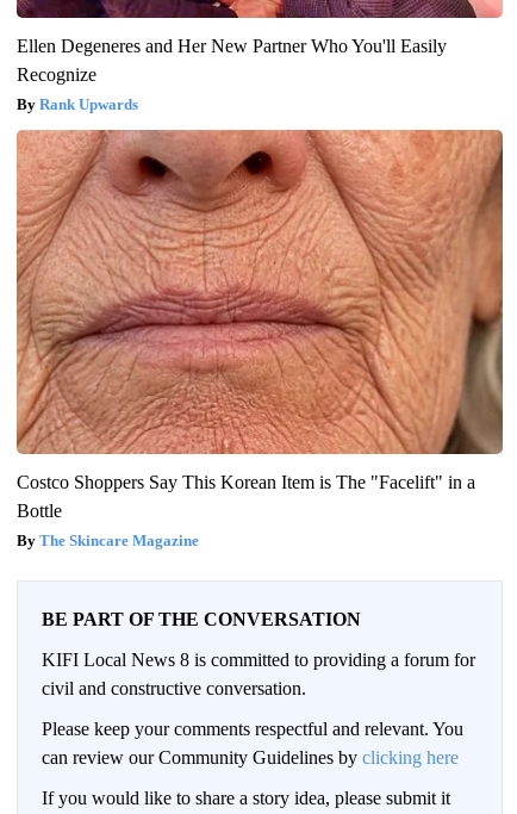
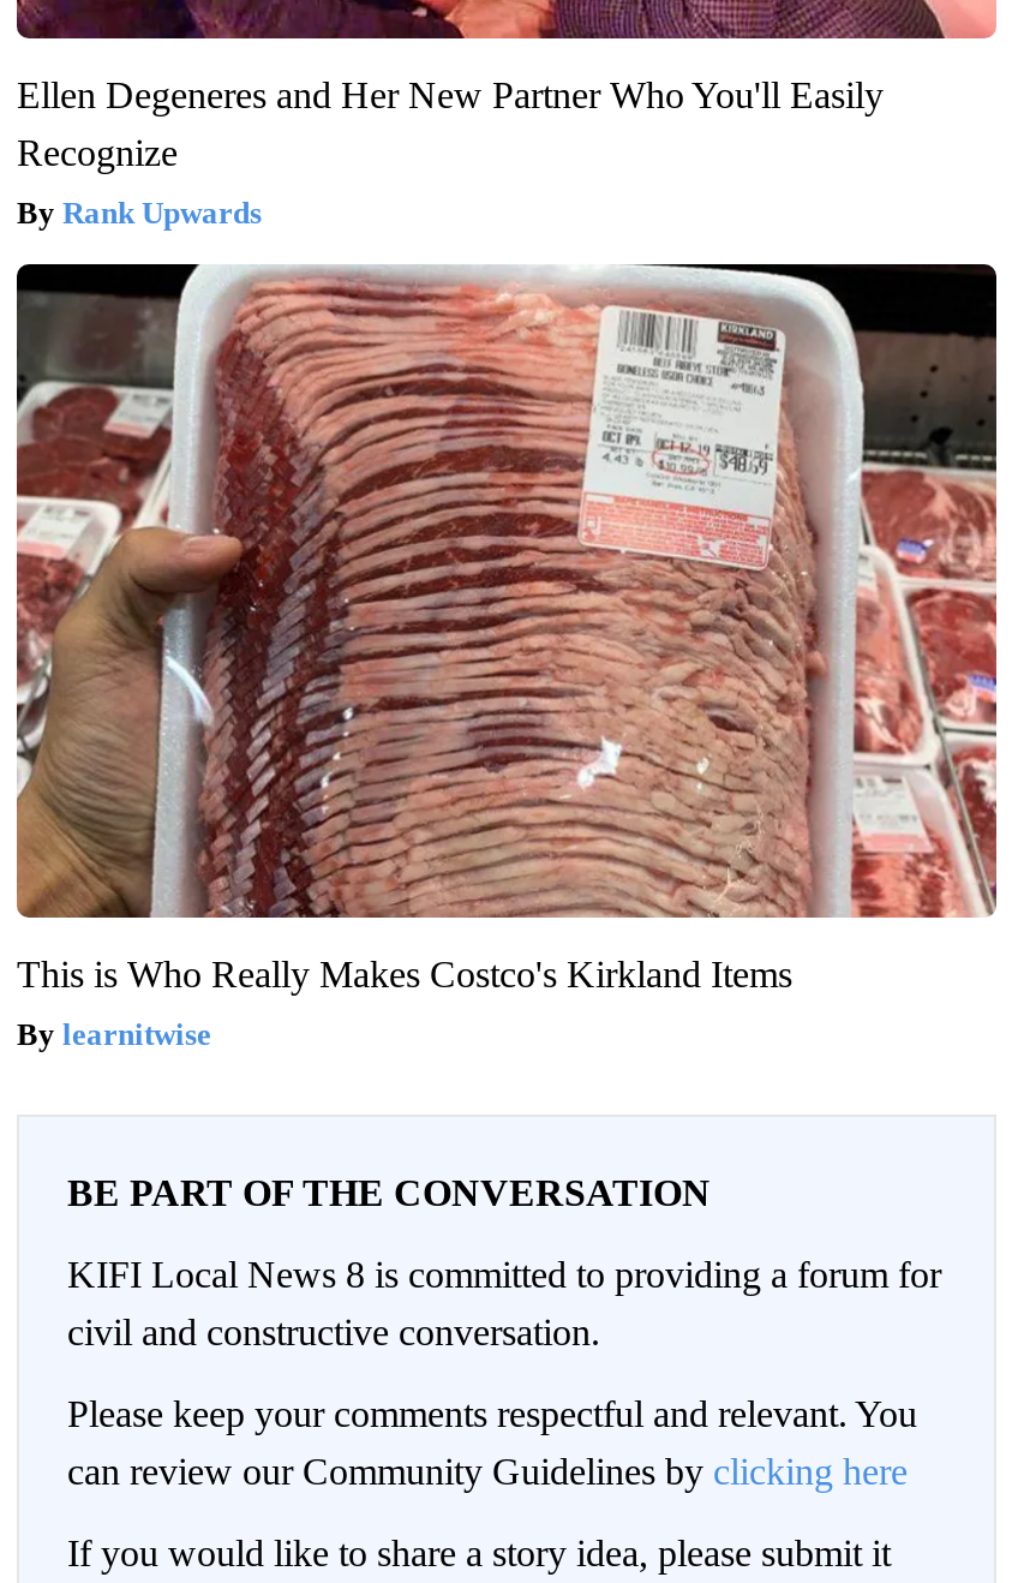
[15,129,504,521] [image] | Costco Shoppers Say This Korean Item is The "Facelift" in a | Bottle -> [14,262,999,993] [image] | This is Who Really Makes Costco's Kirkland Items
[39,532,199,550] The Skincare Magazine -> [62,1015,211,1051] learnitwise

